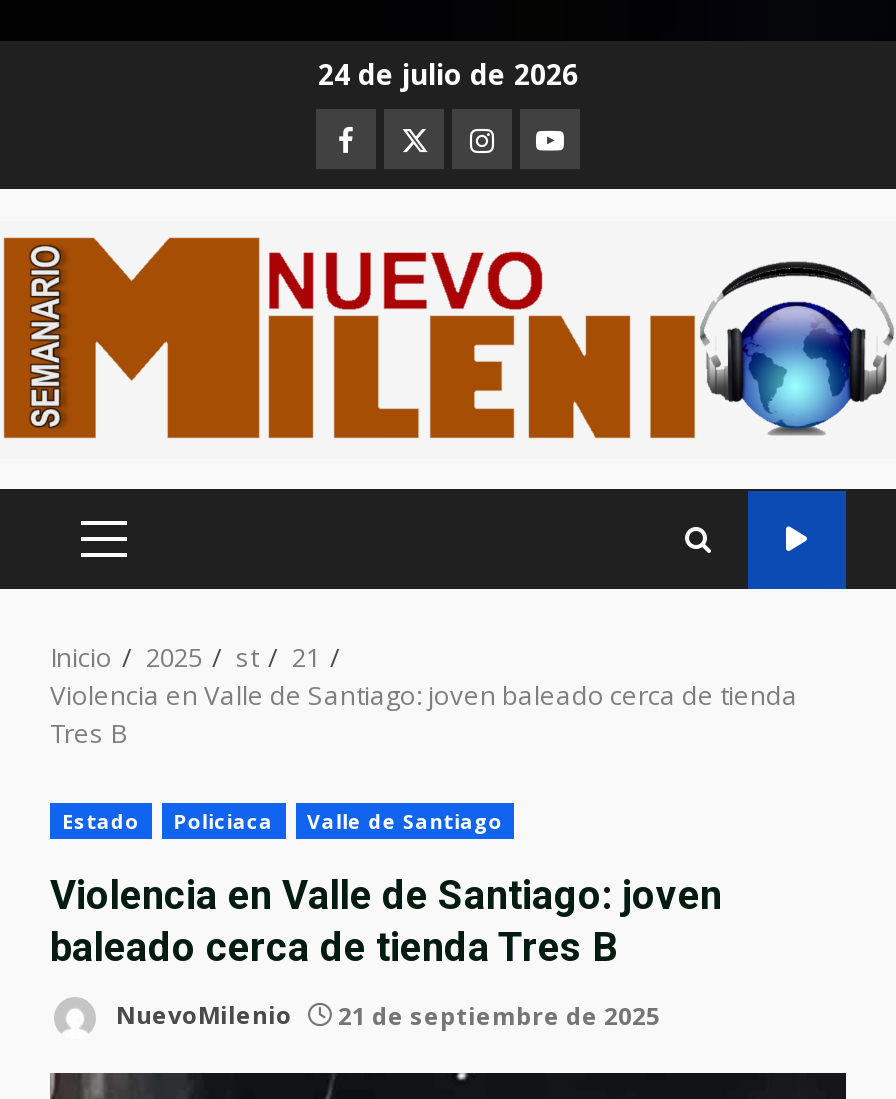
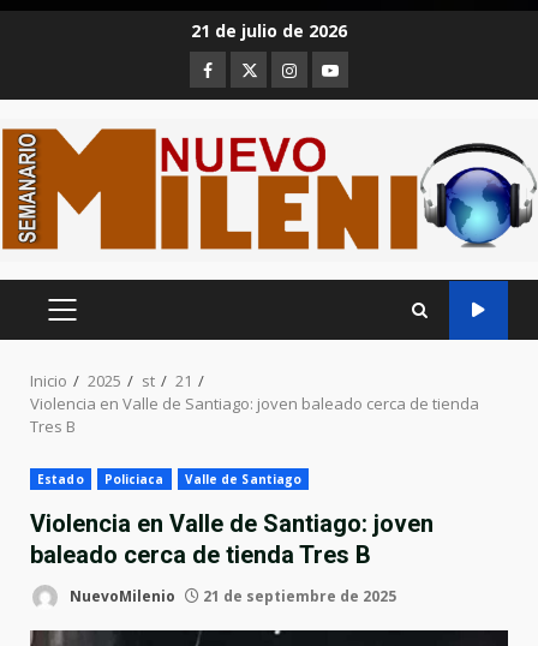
[318,55,578,93] 24 de julio de 2026 -> [191,19,347,42] 21 de julio de 2026

